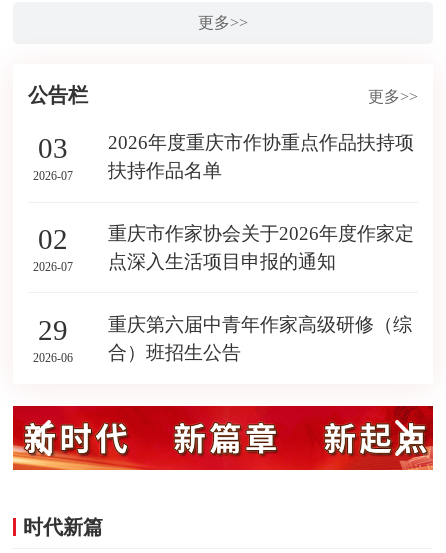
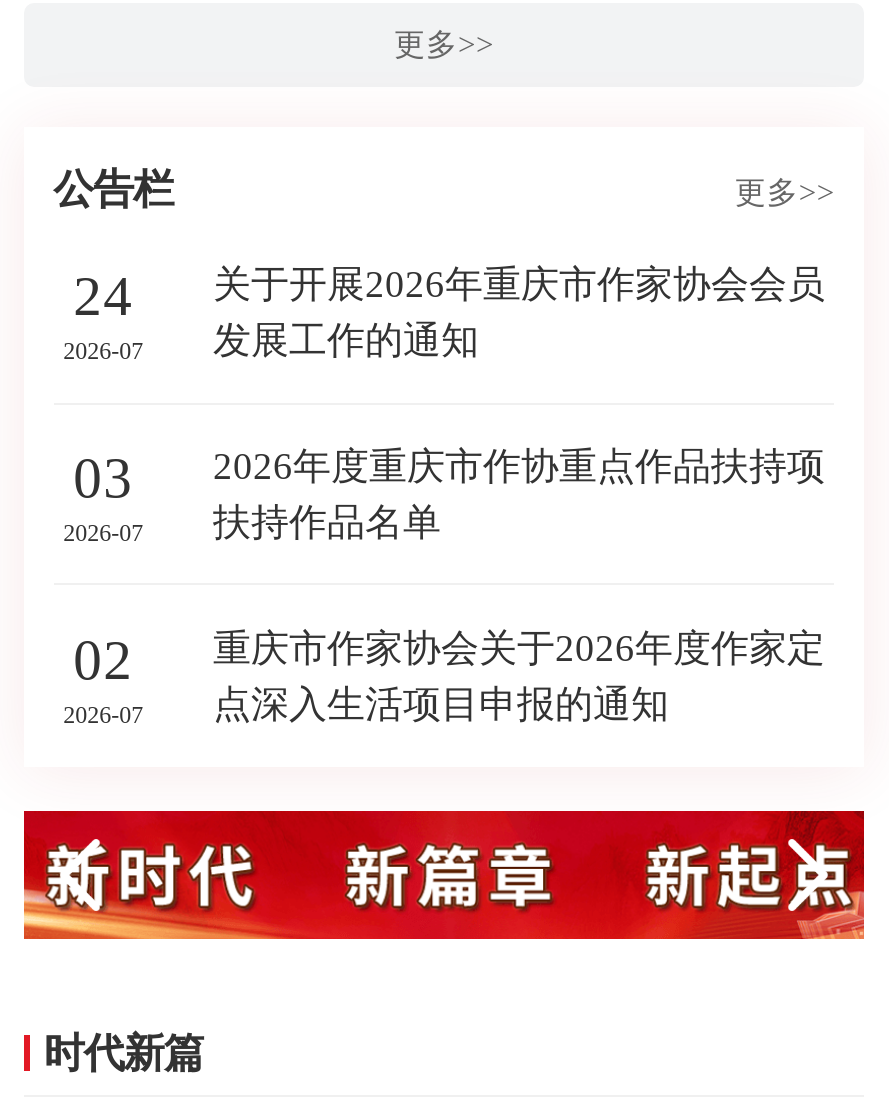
none -> [63,263,143,365] 24 | 2026-07
none -> [213,262,825,360] 关于开展2026年重庆市作家协会会员 | 发展工作的通知
moved [33,132,413,274] -> [63,444,825,730]: 03 | 2026-07 | 2026年度重庆市作协重点作品扶持项 | 扶持作品名单 | 02 | 2026-07 | 重庆市作家协会关于2026年度作家定 | 点深入生活项目申报的通知
[33,314,73,365] 29 | 2026-06 -> none
[107,314,411,363] 重庆第六届中青年作家高级研修（综 | 合）班招生公告 -> none

